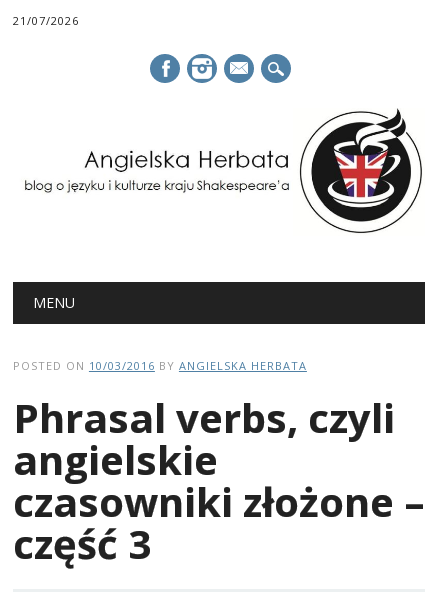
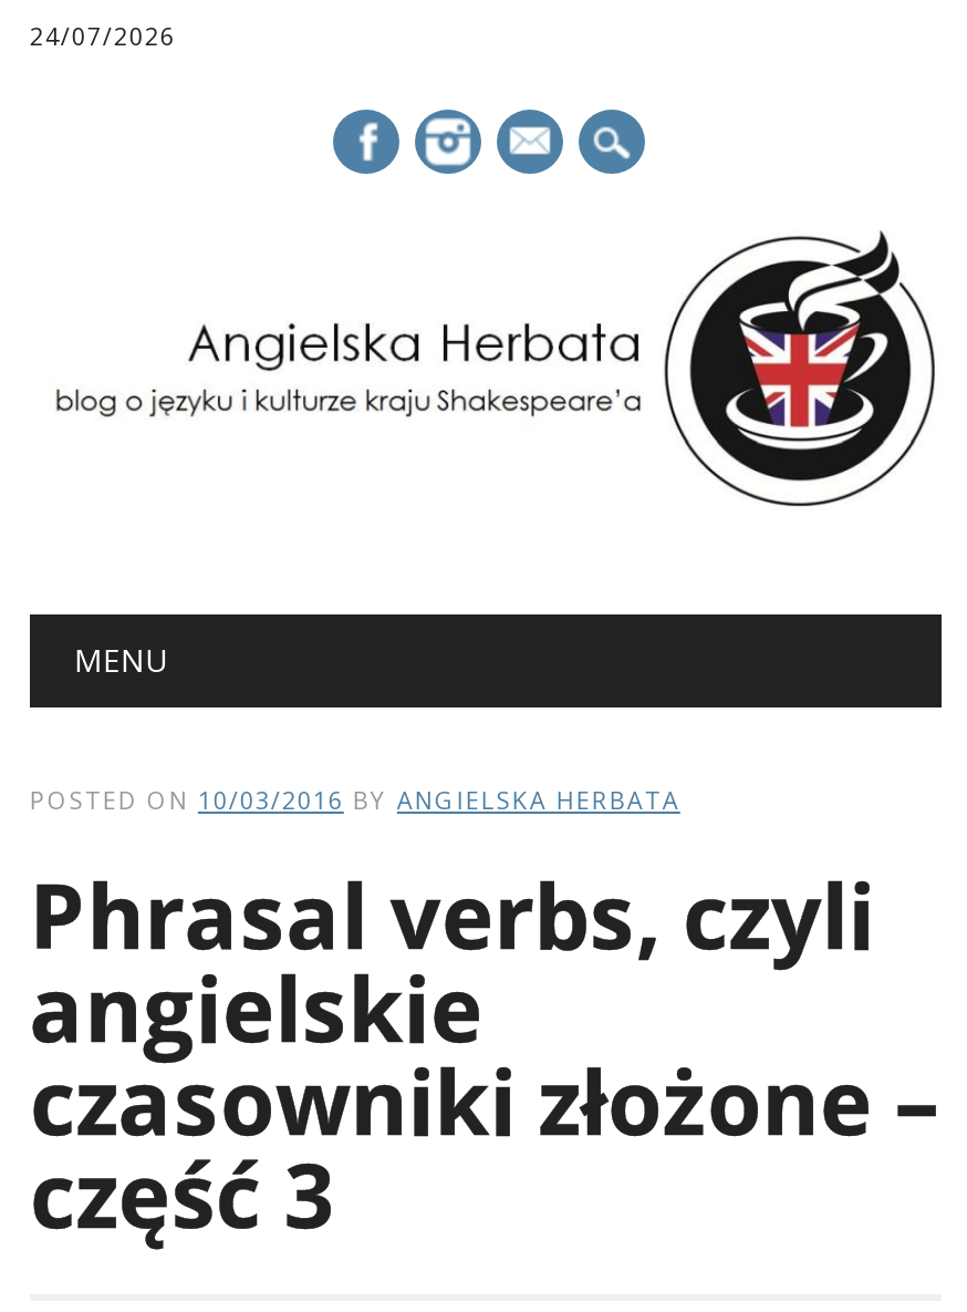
[13,13,79,28] 21/07/2026 -> [30,19,176,52] 24/07/2026

